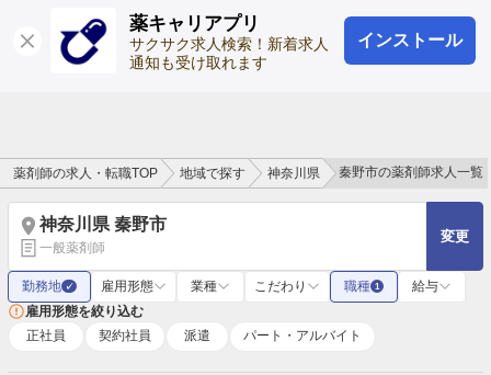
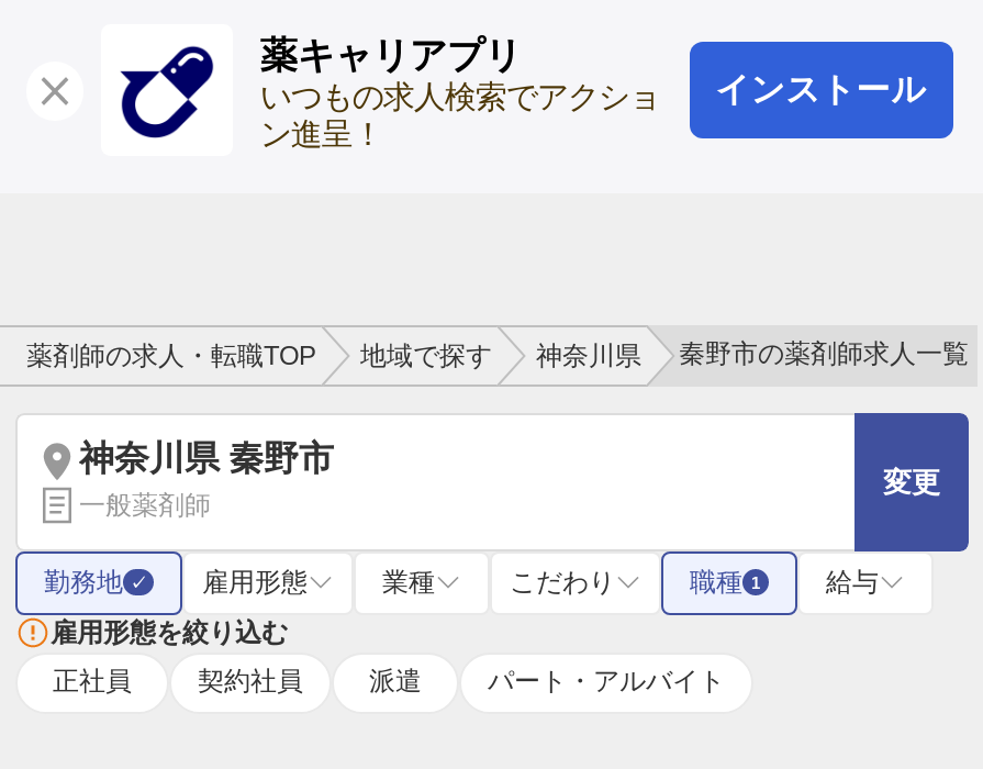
[130,35,329,71] サクサク求人検索！新着求人 | 通知も受け取れます -> [260,80,660,152] いつもの求人検索でアクショ | ン進呈！

